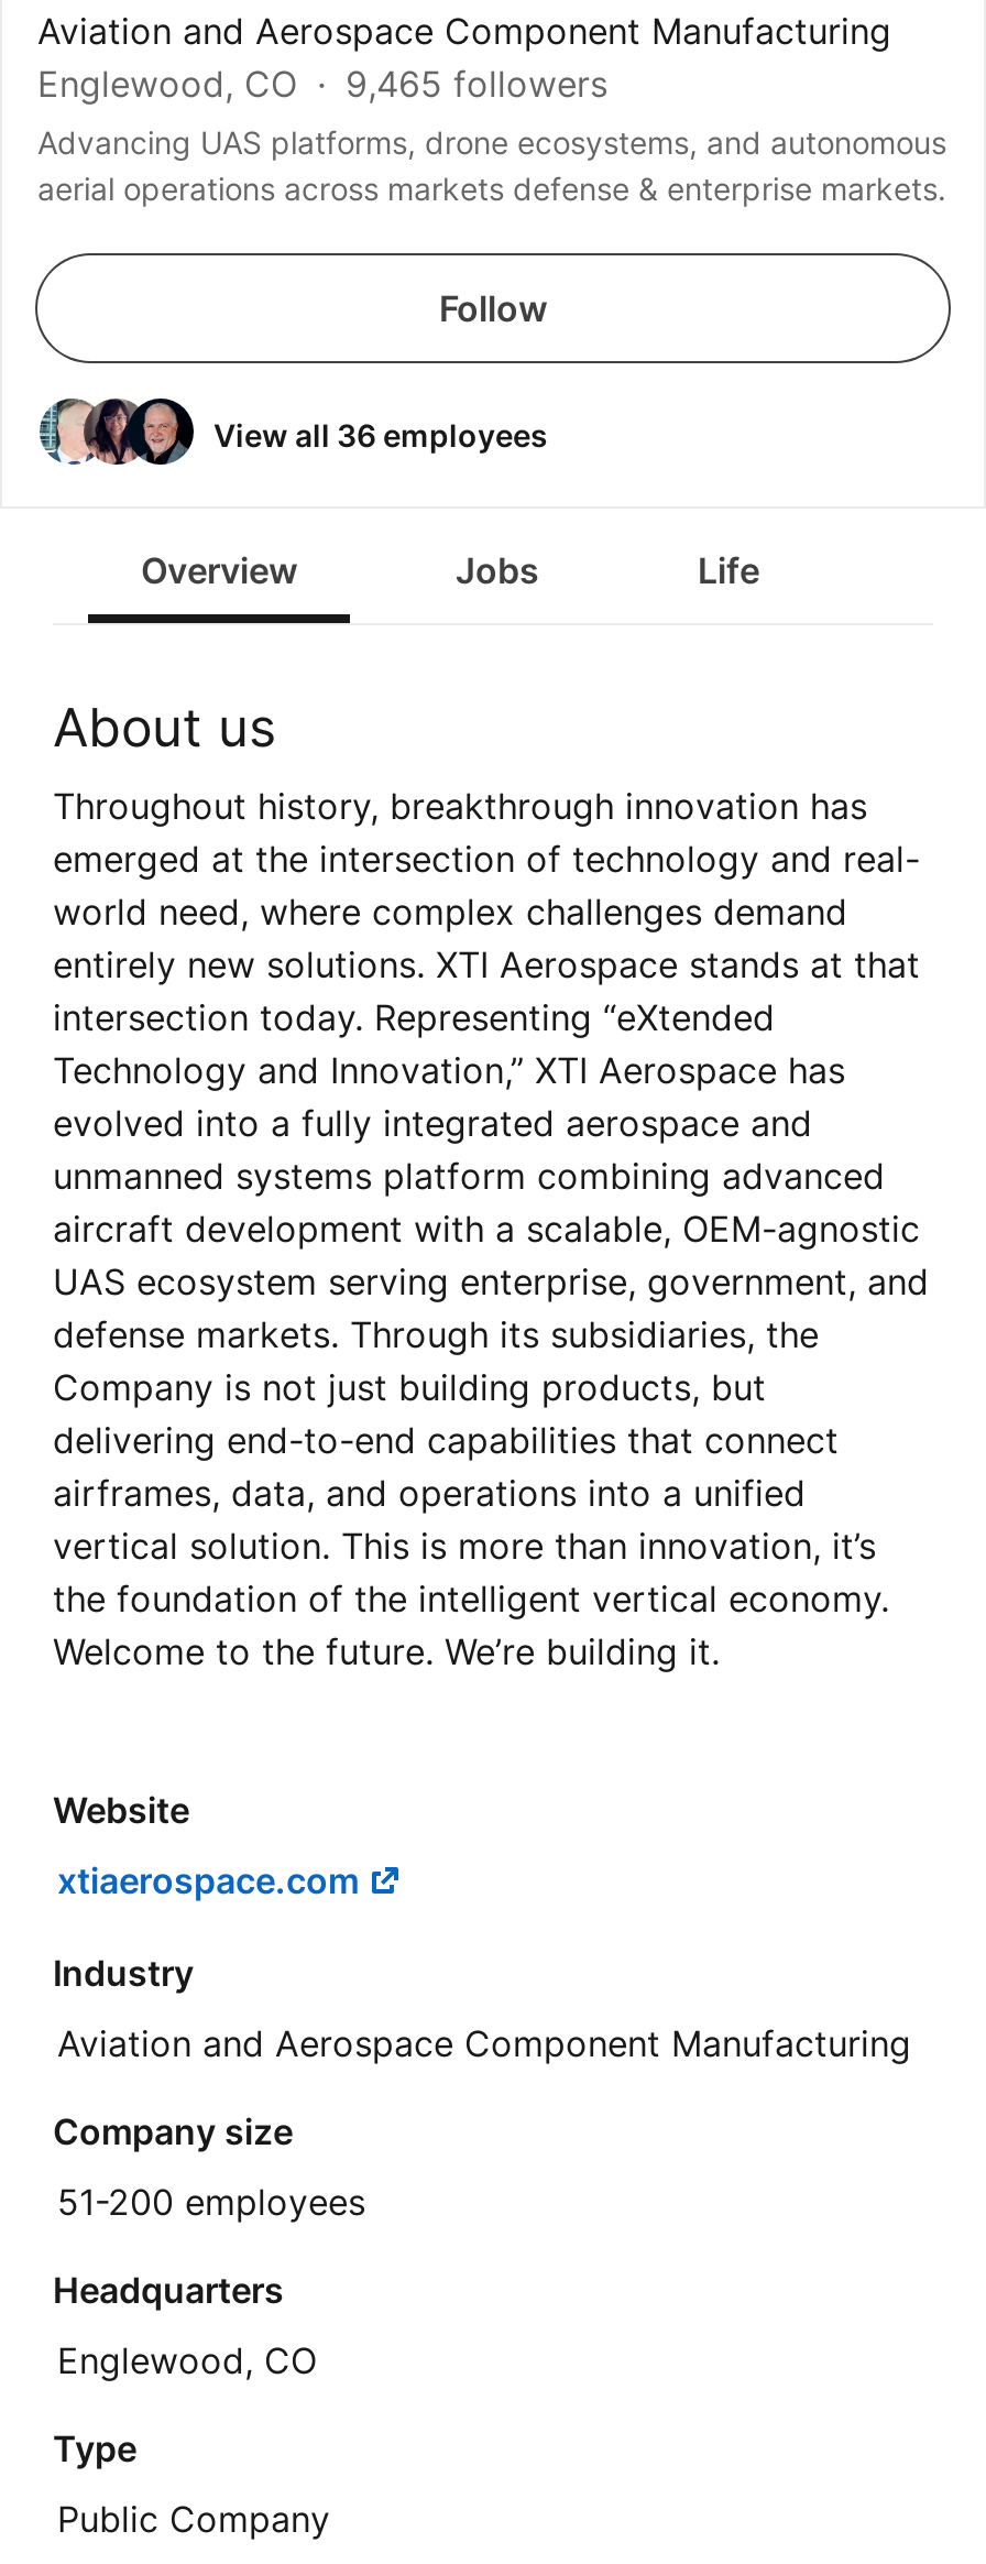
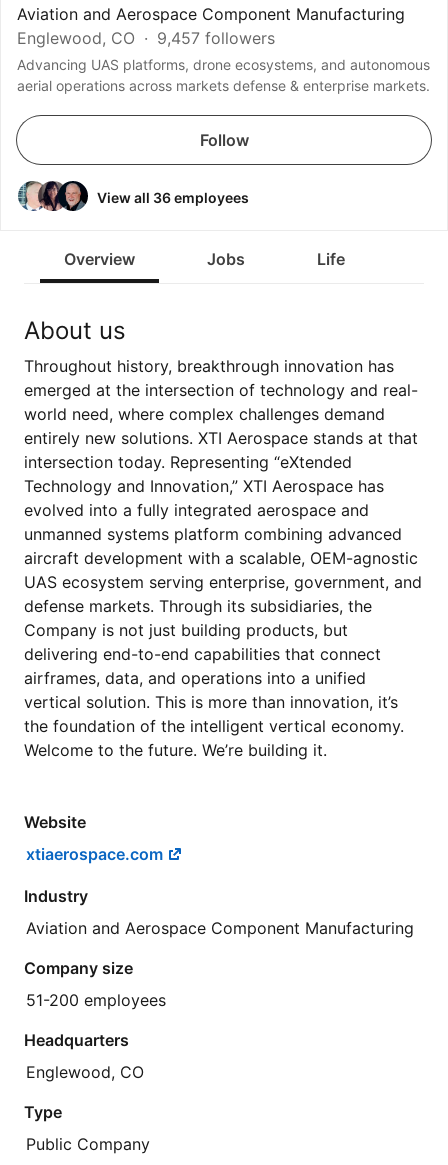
[37,62,607,106] Englewood, CO 9,465 followers -> [17,28,275,48] Englewood, CO 9,457 followers

